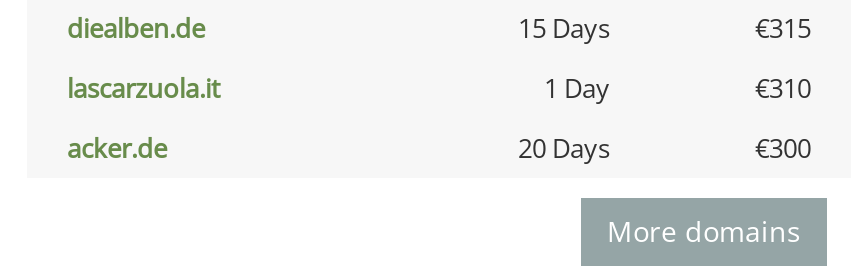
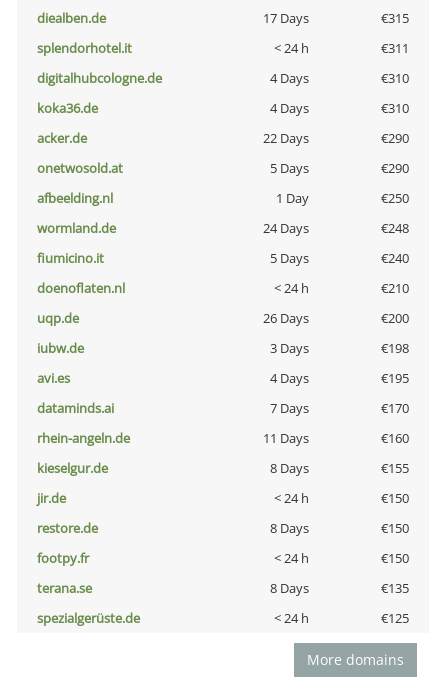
[518,10,610,46] 15 Days -> [262,9,308,27] 17 Days
[67,70,610,106] lascarzuola.it | 1 Day -> [37,39,409,117] splendorhotel.it | < 24 h | €311 | digitalhubcologne.de | 4 Days | €310 | koka36.de | 4 Days
[518,130,811,166] 20 Days | €300 -> [37,129,409,627] 22 Days | €290 | onetwosold.at | 5 Days | €290 | afbeelding.nl | 1 Day | €250 | wormland.de | 24 Days | €248 | fiumicino.it | 5 Days | €240 | doenoflaten.nl | < 24 h | €210 | uqp.de | 26 Days | €200 | iubw.de | 3 Days | €198 | avi.es | 4 Days | €195 | dataminds.ai | 7 Days | €170 | rhein-angeln.de | 11 Days | €160 | kieselgur.de | 8 Days | €155 | jir.de | < 24 h | €150 | restore.de | 8 Days | €150 | footpy.fr | < 24 h | €150 | terana.se | 8 Days | €135 | spezialgerüste.de | < 24 h | €125

